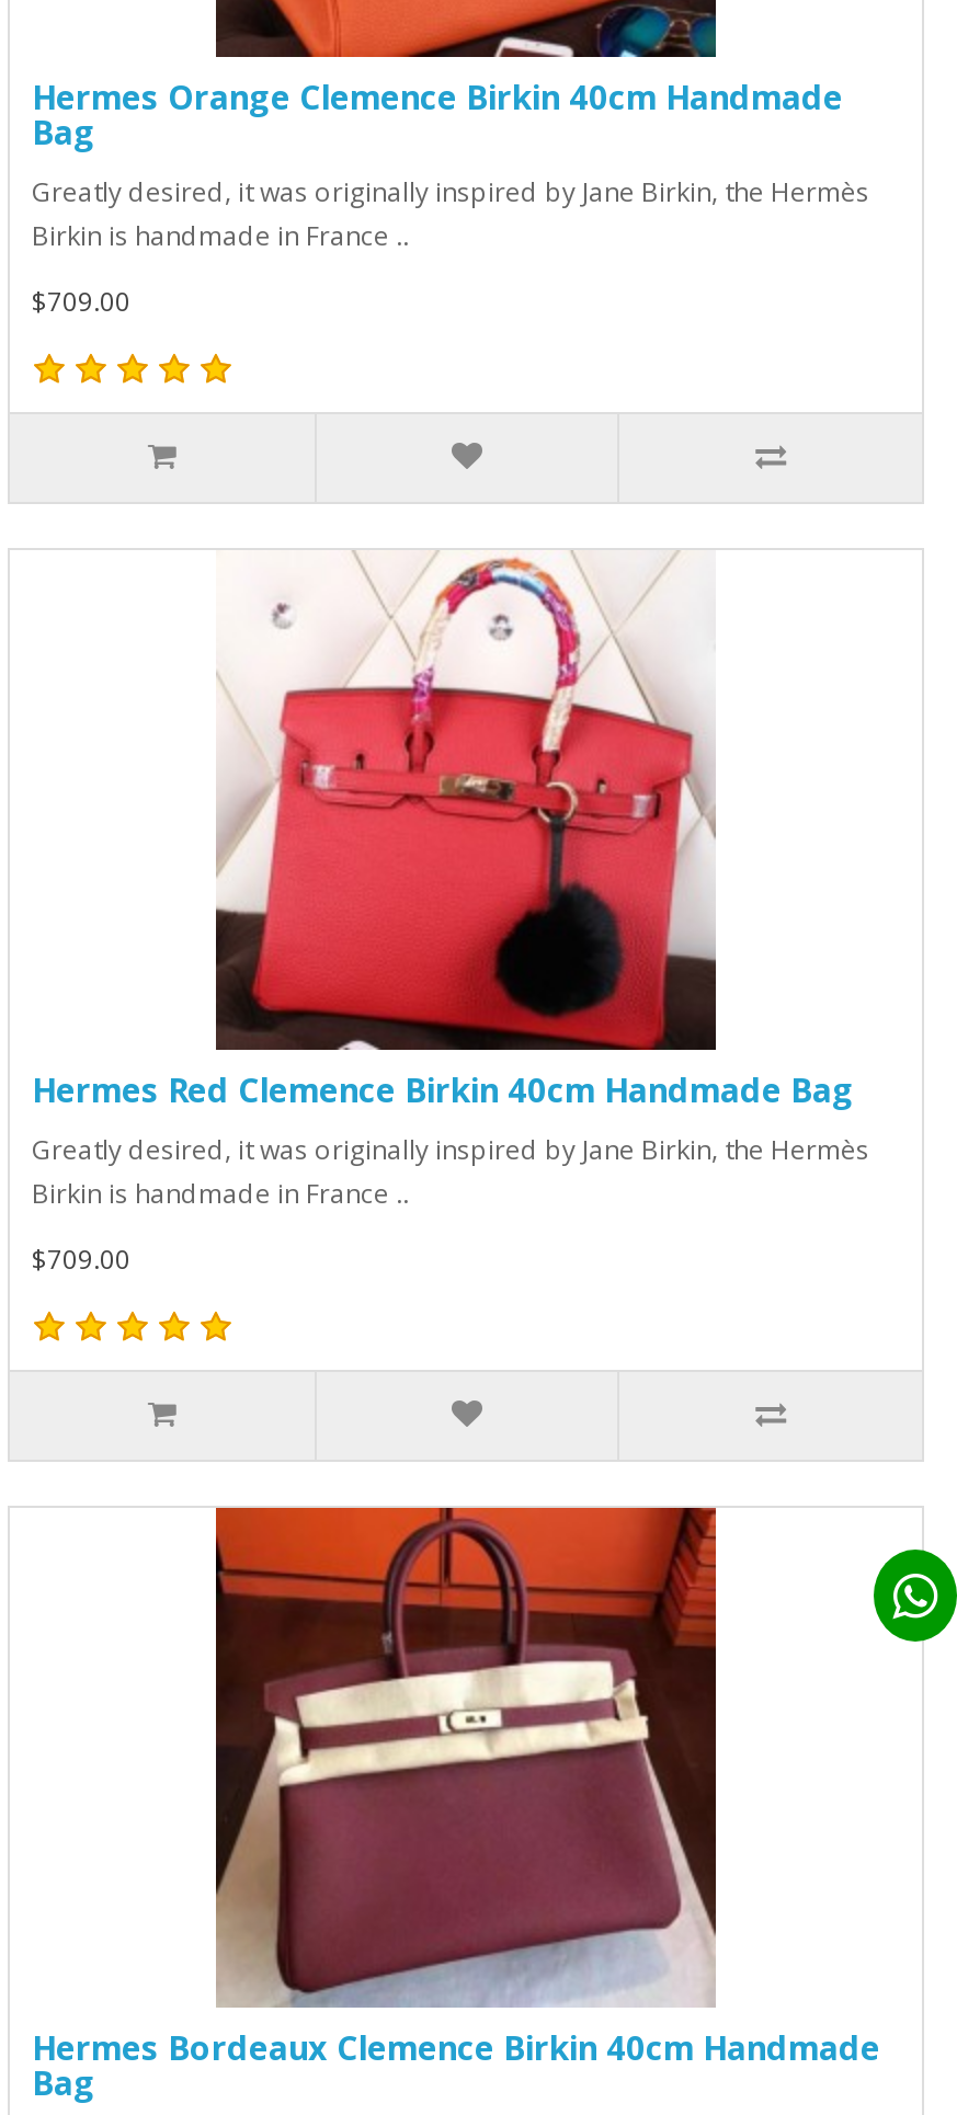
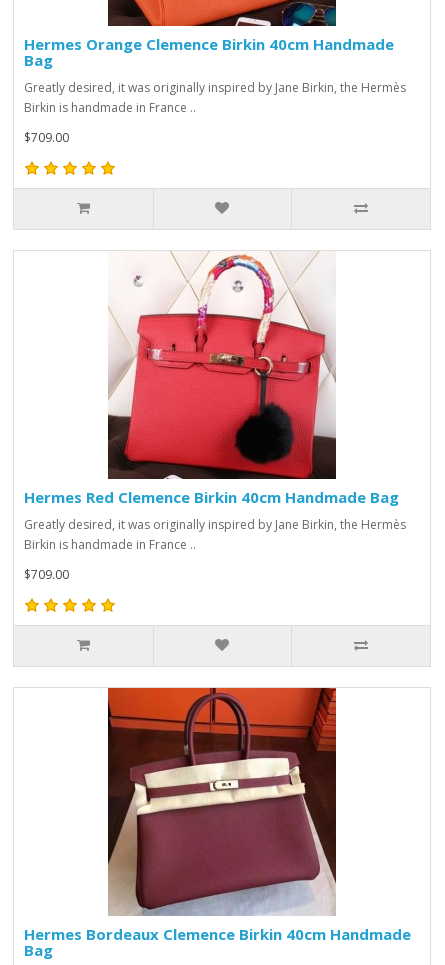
[871,1547,950,1644] [image] -> none

